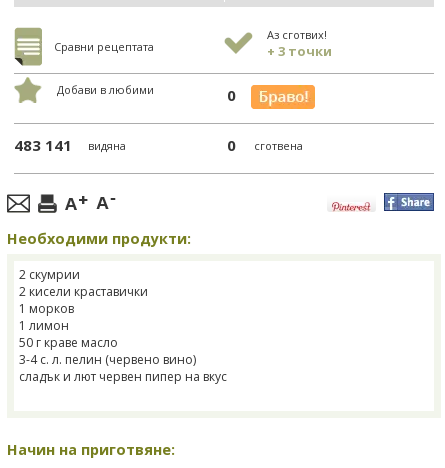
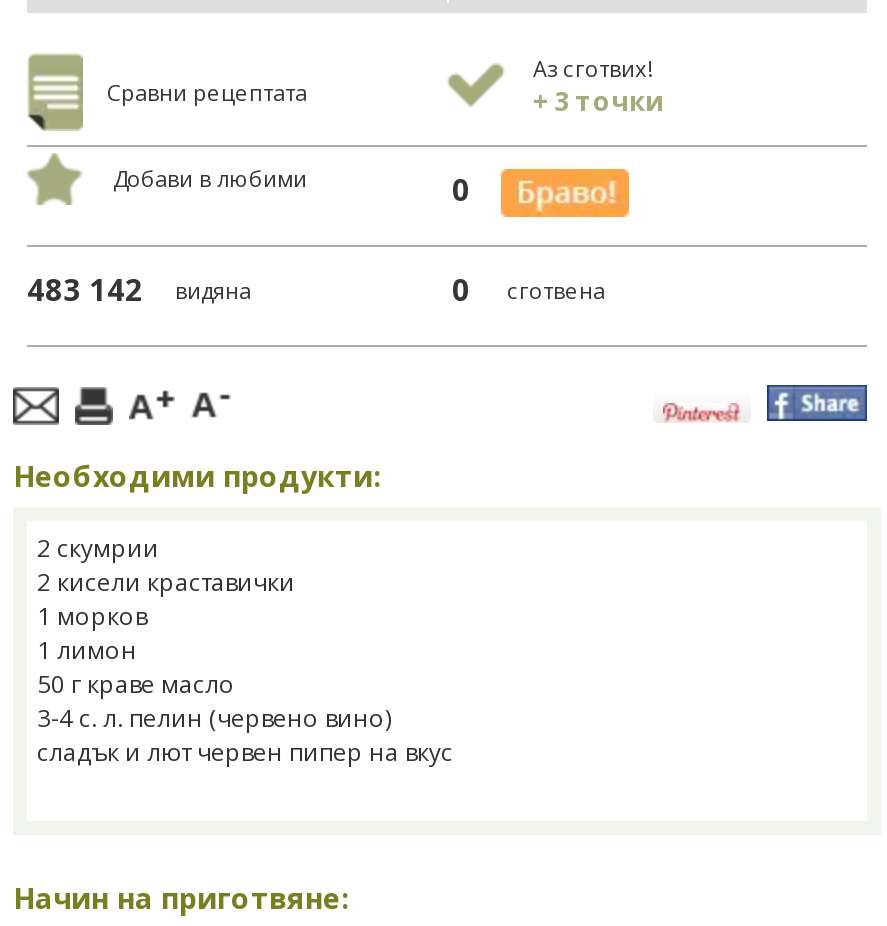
[14,135,126,155] 483 141 видяна -> [27,269,251,309] 483 142 видяна

